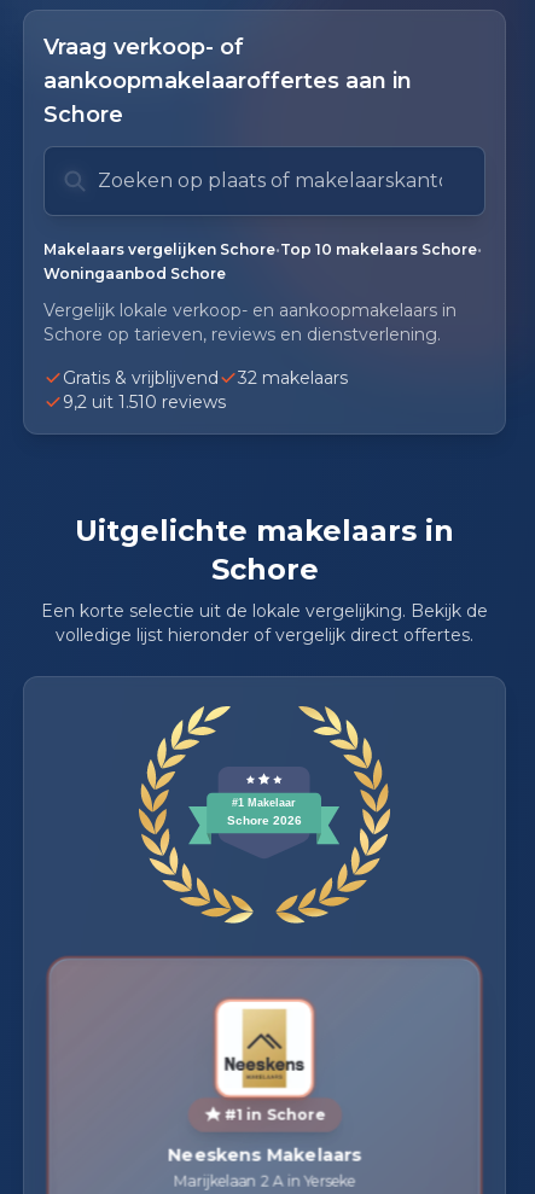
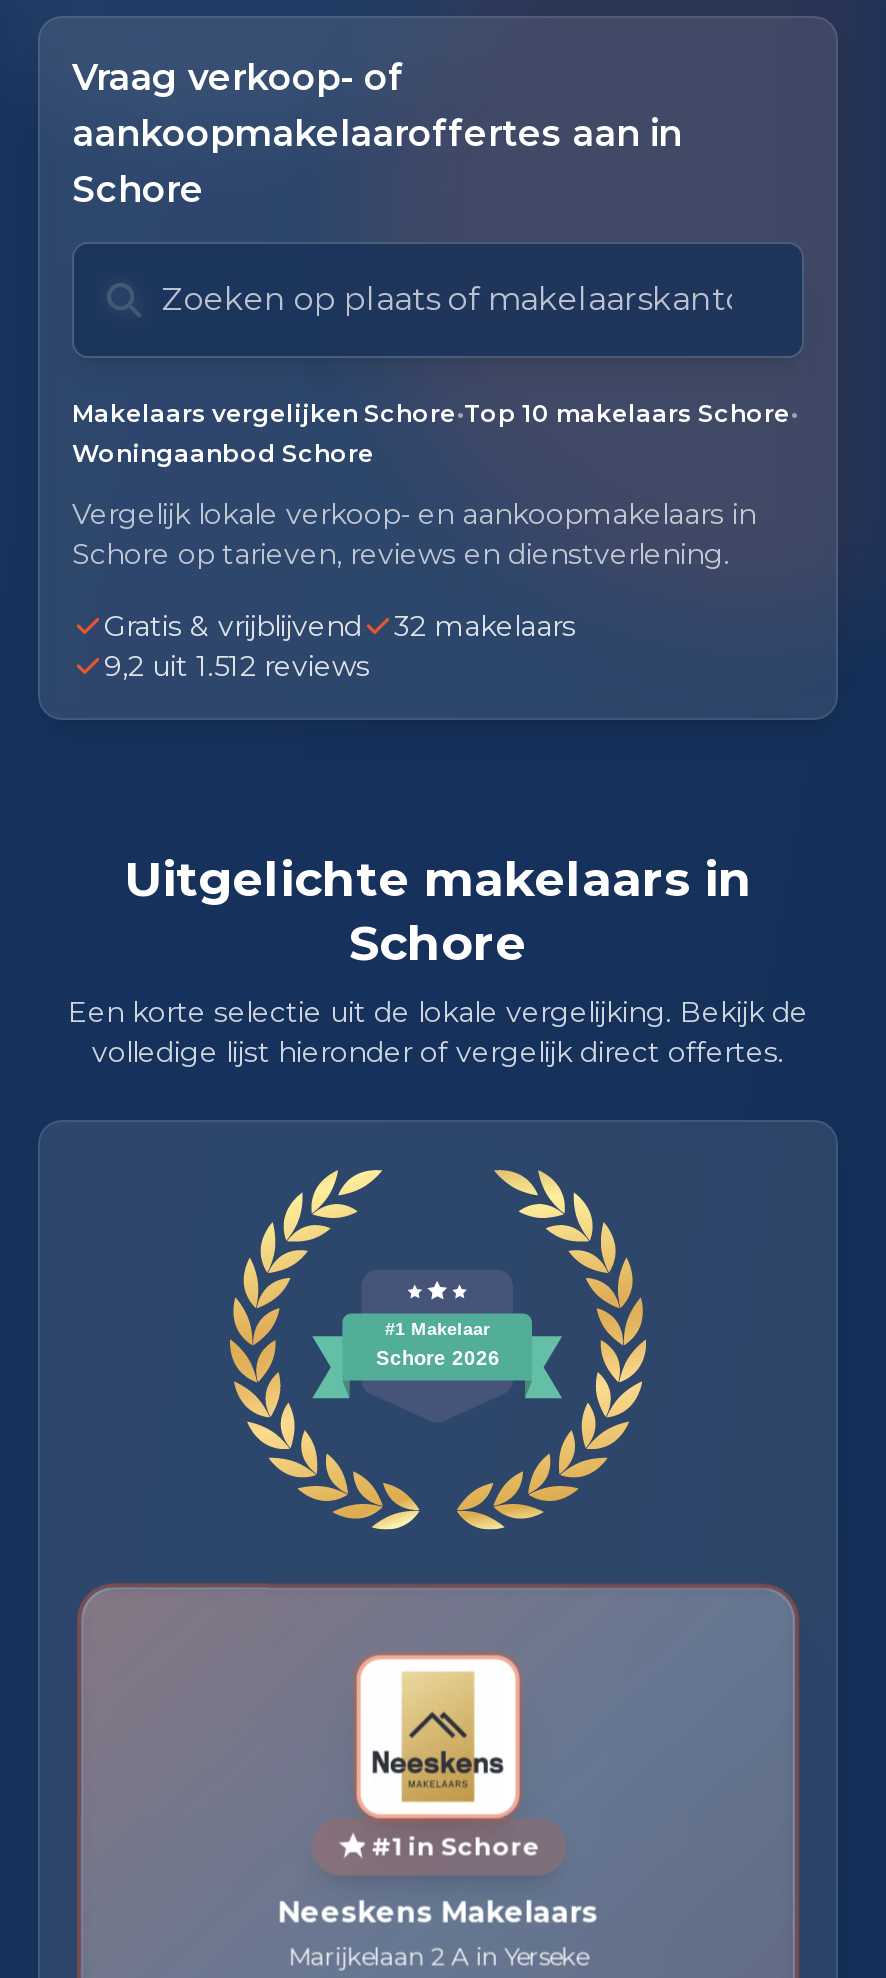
[63,391,226,413] 9,2 uit 1.510 reviews -> [104,648,370,684] 9,2 uit 1.512 reviews

